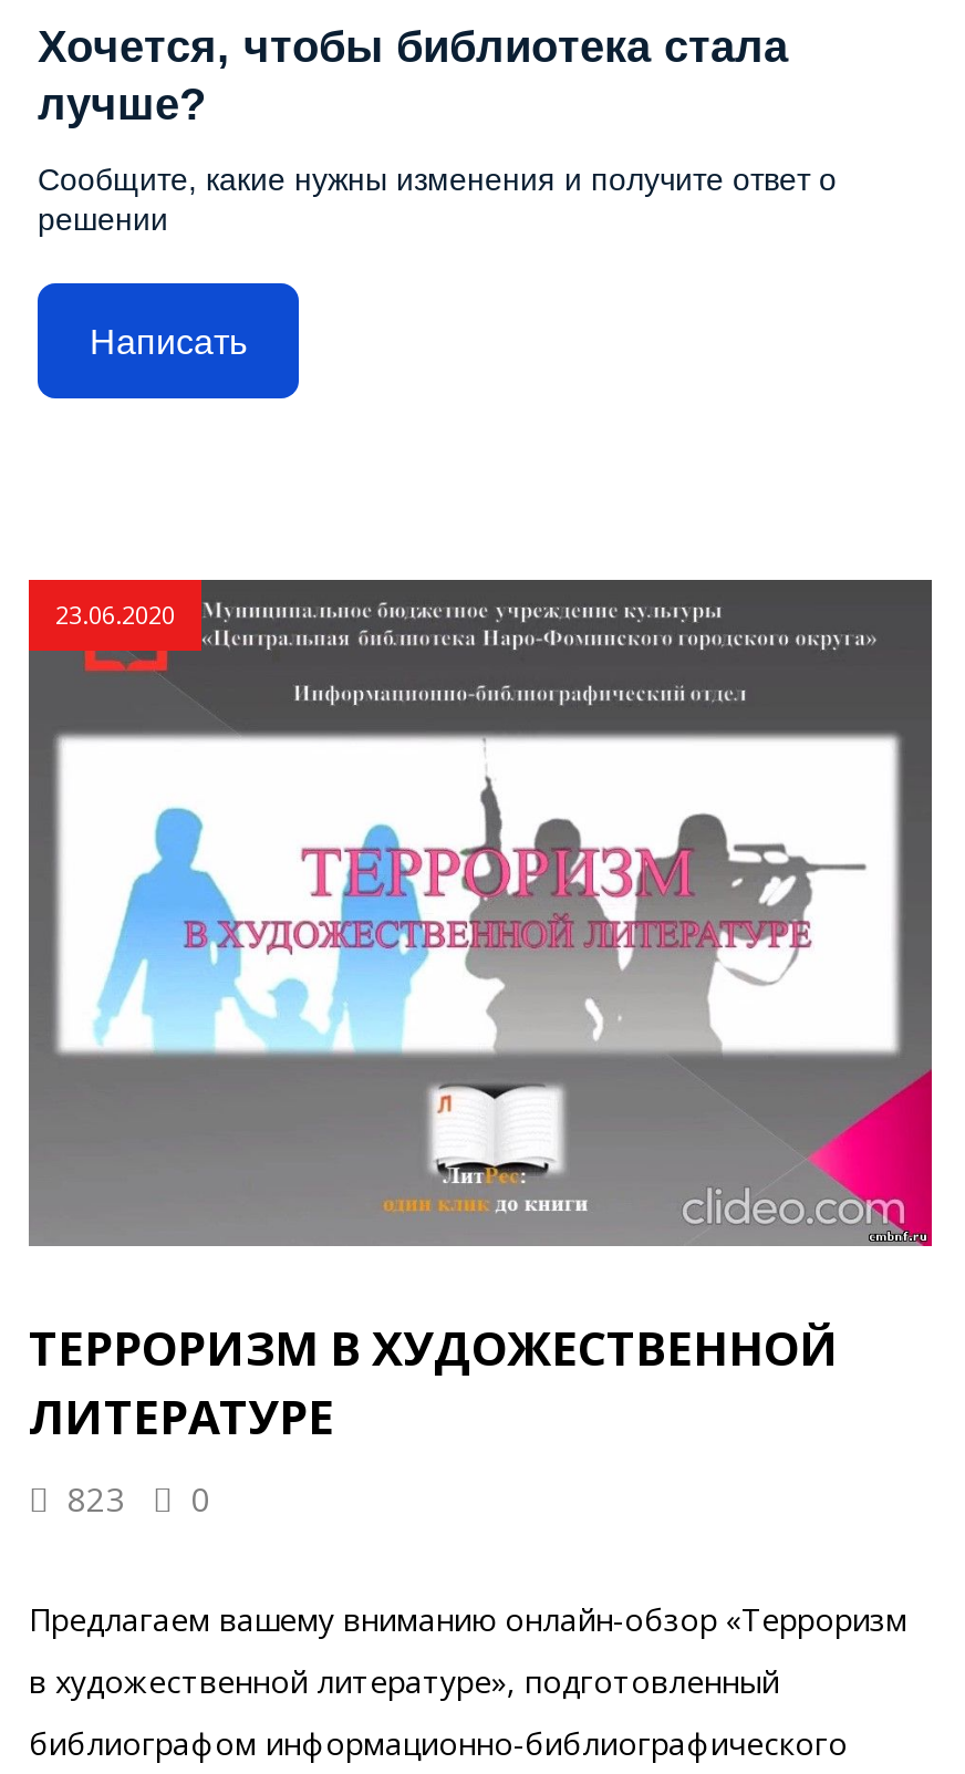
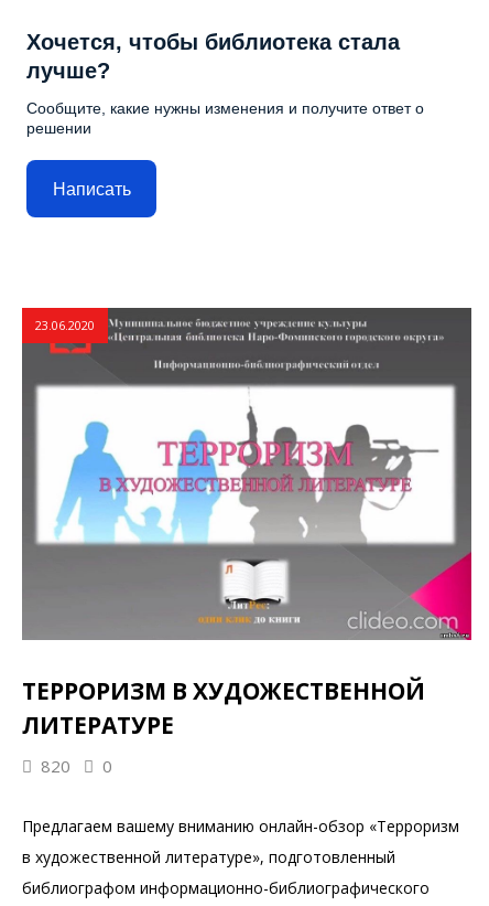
[66,1476,210,1521] 823 0 -> [41,755,112,777] 820 0

